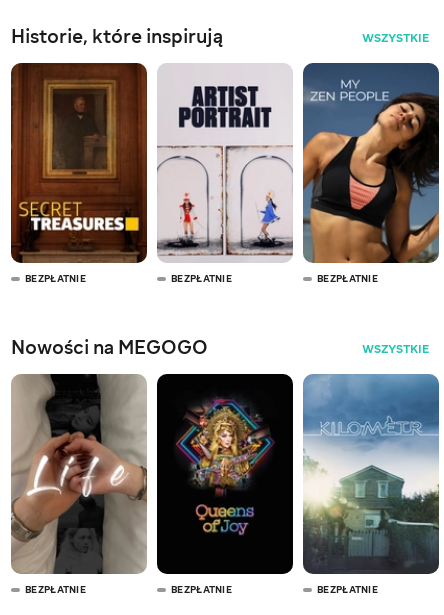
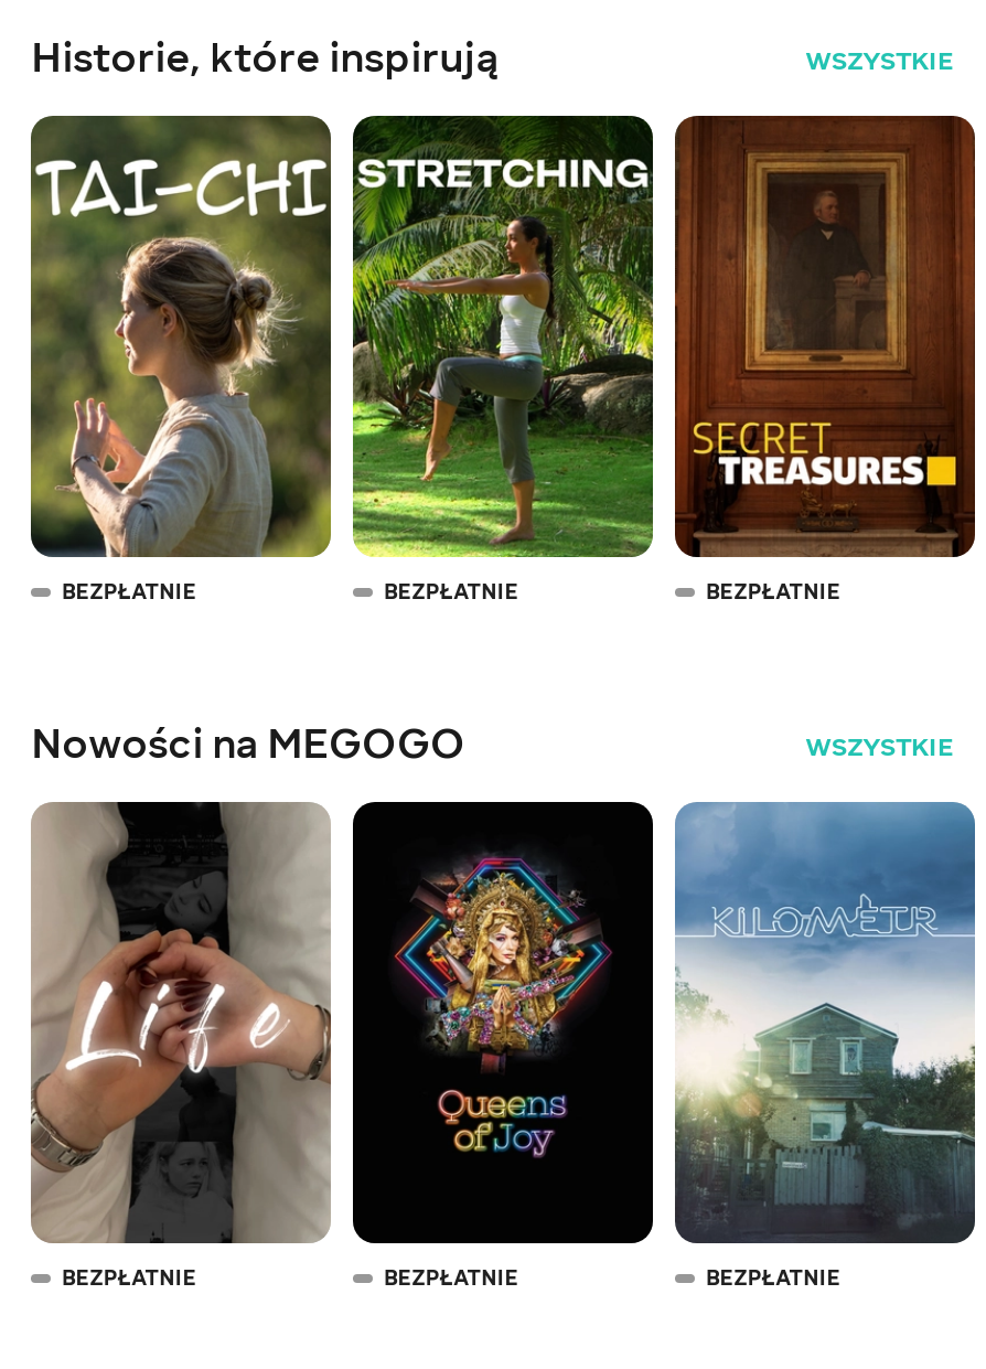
[10,63,148,263] [image] -> [29,116,333,557] [image]
[157,63,293,263] [image] -> [351,114,655,559] [image]
[302,63,440,264] [image] -> [673,116,977,559] [image]

